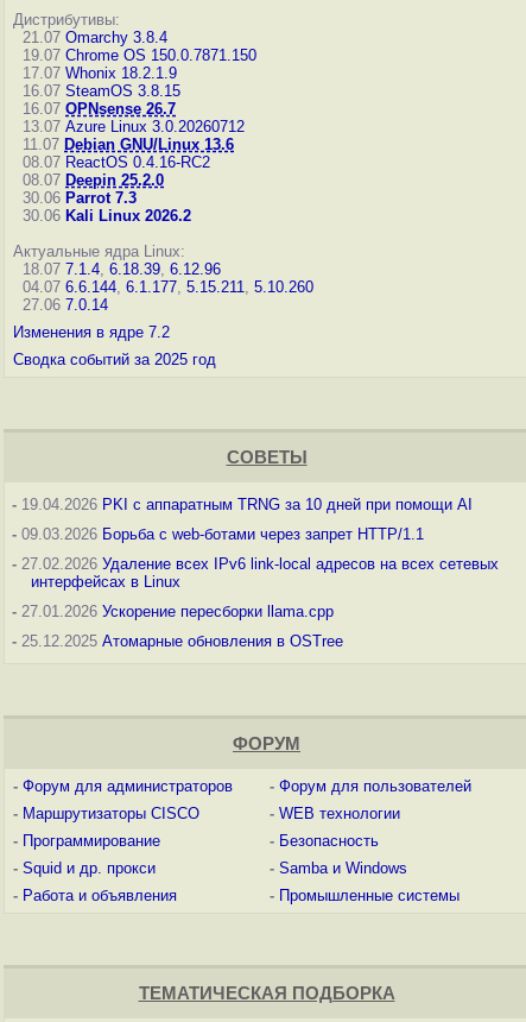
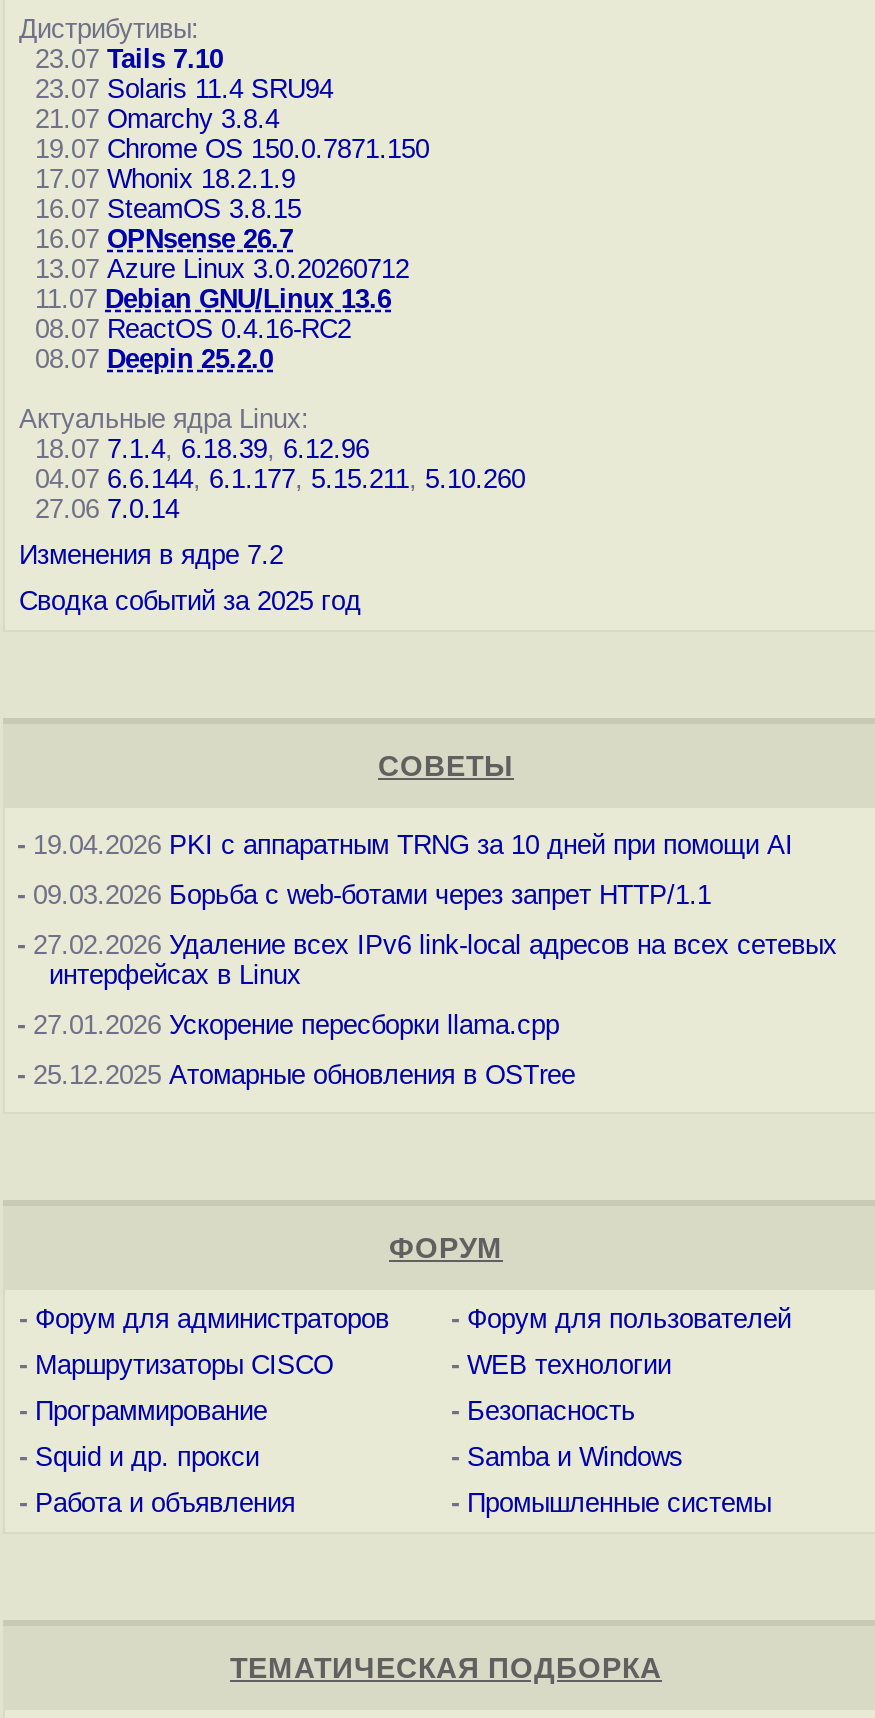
none -> [19,44,333,104] 23.07 Tails 7.10 | 23.07 Solaris 11.4 SRU94
moved [13,29,256,189] -> [19,104,429,374]: 21.07 Omarchy 3.8.4 | 19.07 Chrome OS 150.0.7871.150 | 17.07 Whonix 18.2.1.9 | ... | 08.07 ReactOS 0.4.16-RC2 | 08.07 Deepin 25.2.0
[13,189,191,225] 30.06 Parrot 7.3 | 30.06 Kali Linux 2026.2 -> none

